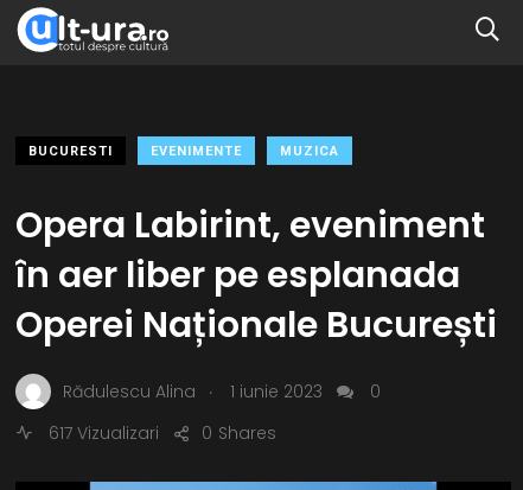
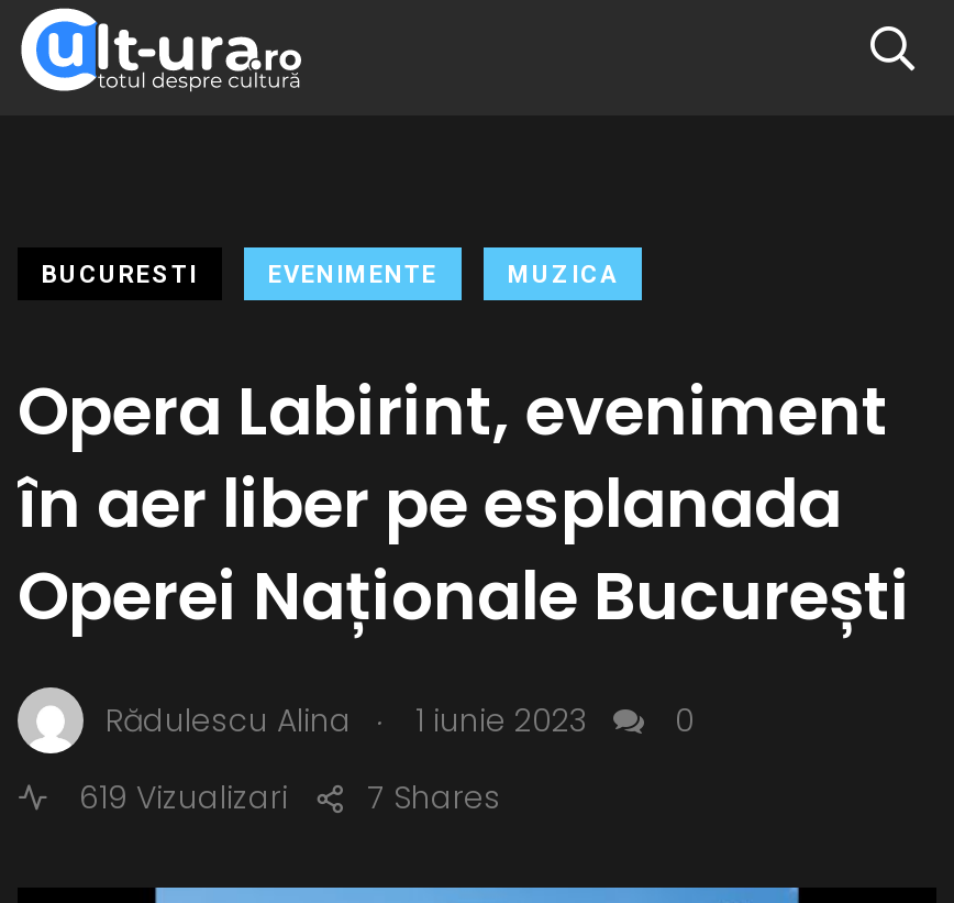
[44,421,159,445] 617 Vizualizari -> [70,775,288,819] 619 Vizualizari
[202,421,212,445] 0 -> [367,775,382,819] 7

